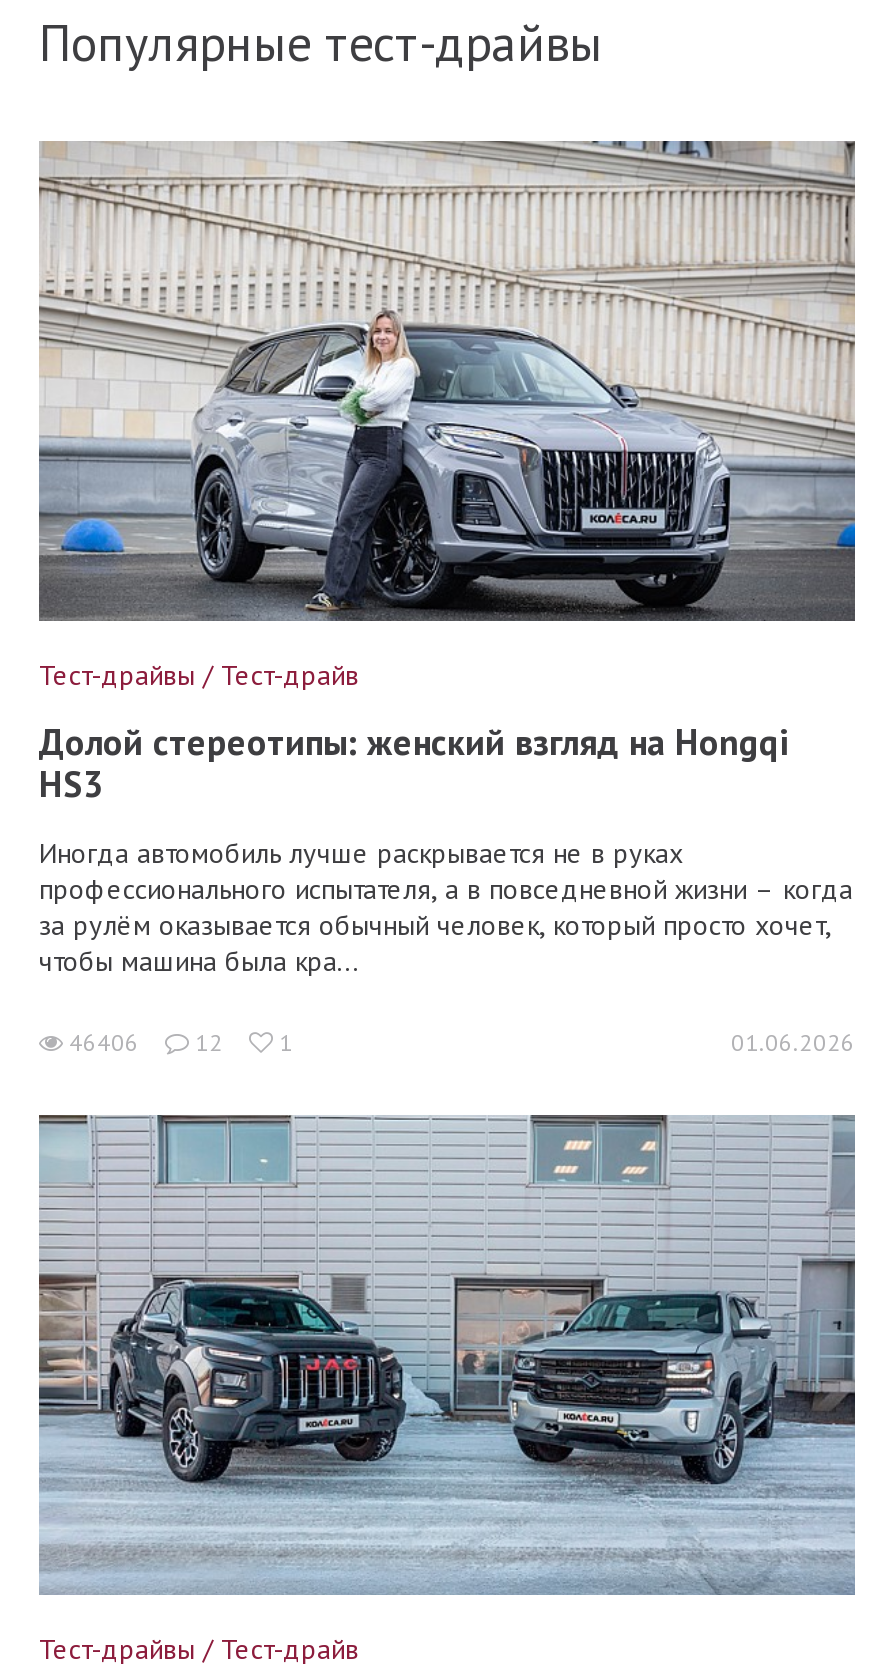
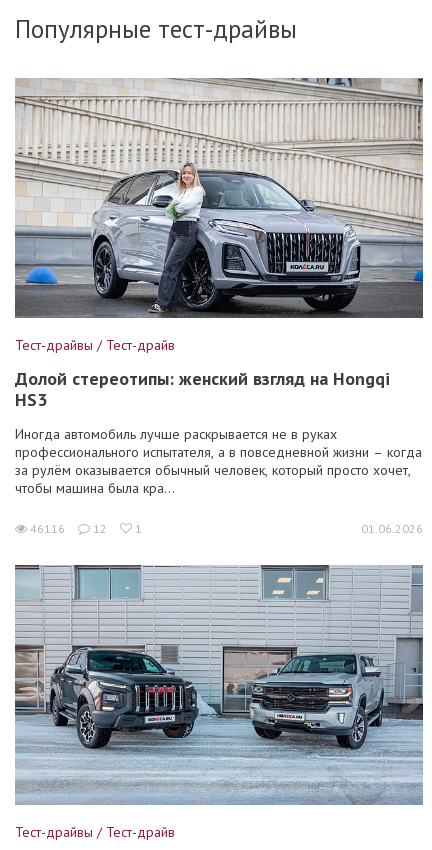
[69,1027,293,1057] 46406 12 1 -> [30,521,142,536] 46116 12 1

